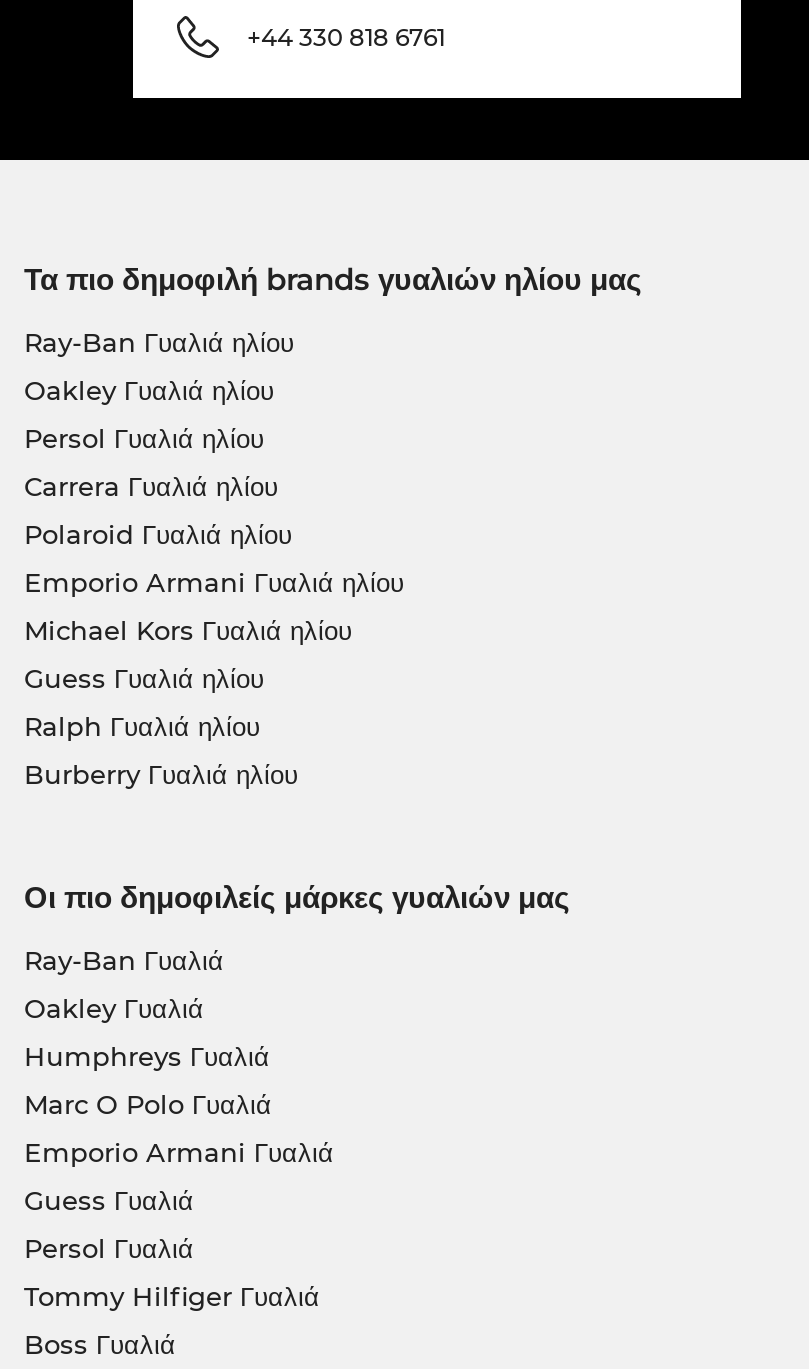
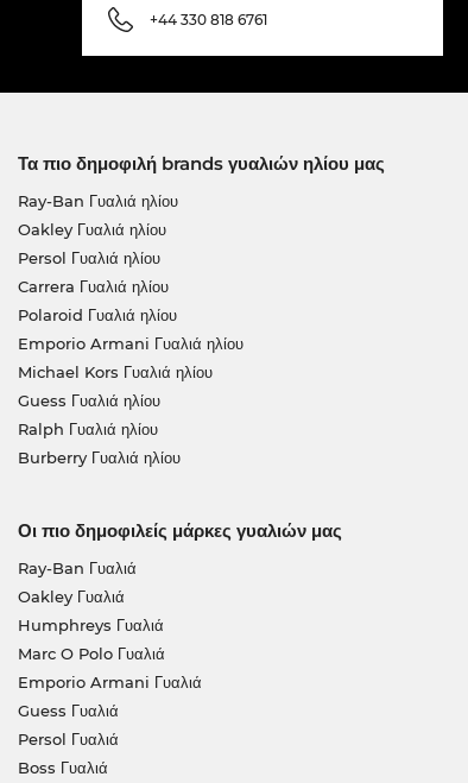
[24,1280,320,1312] Tommy Hilfiger Γυαλιά -> none

